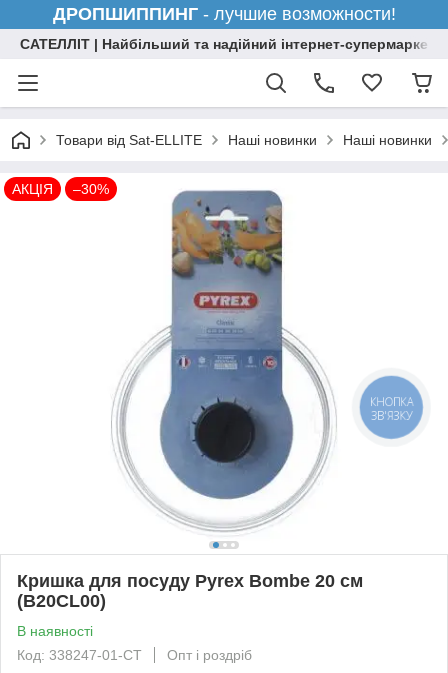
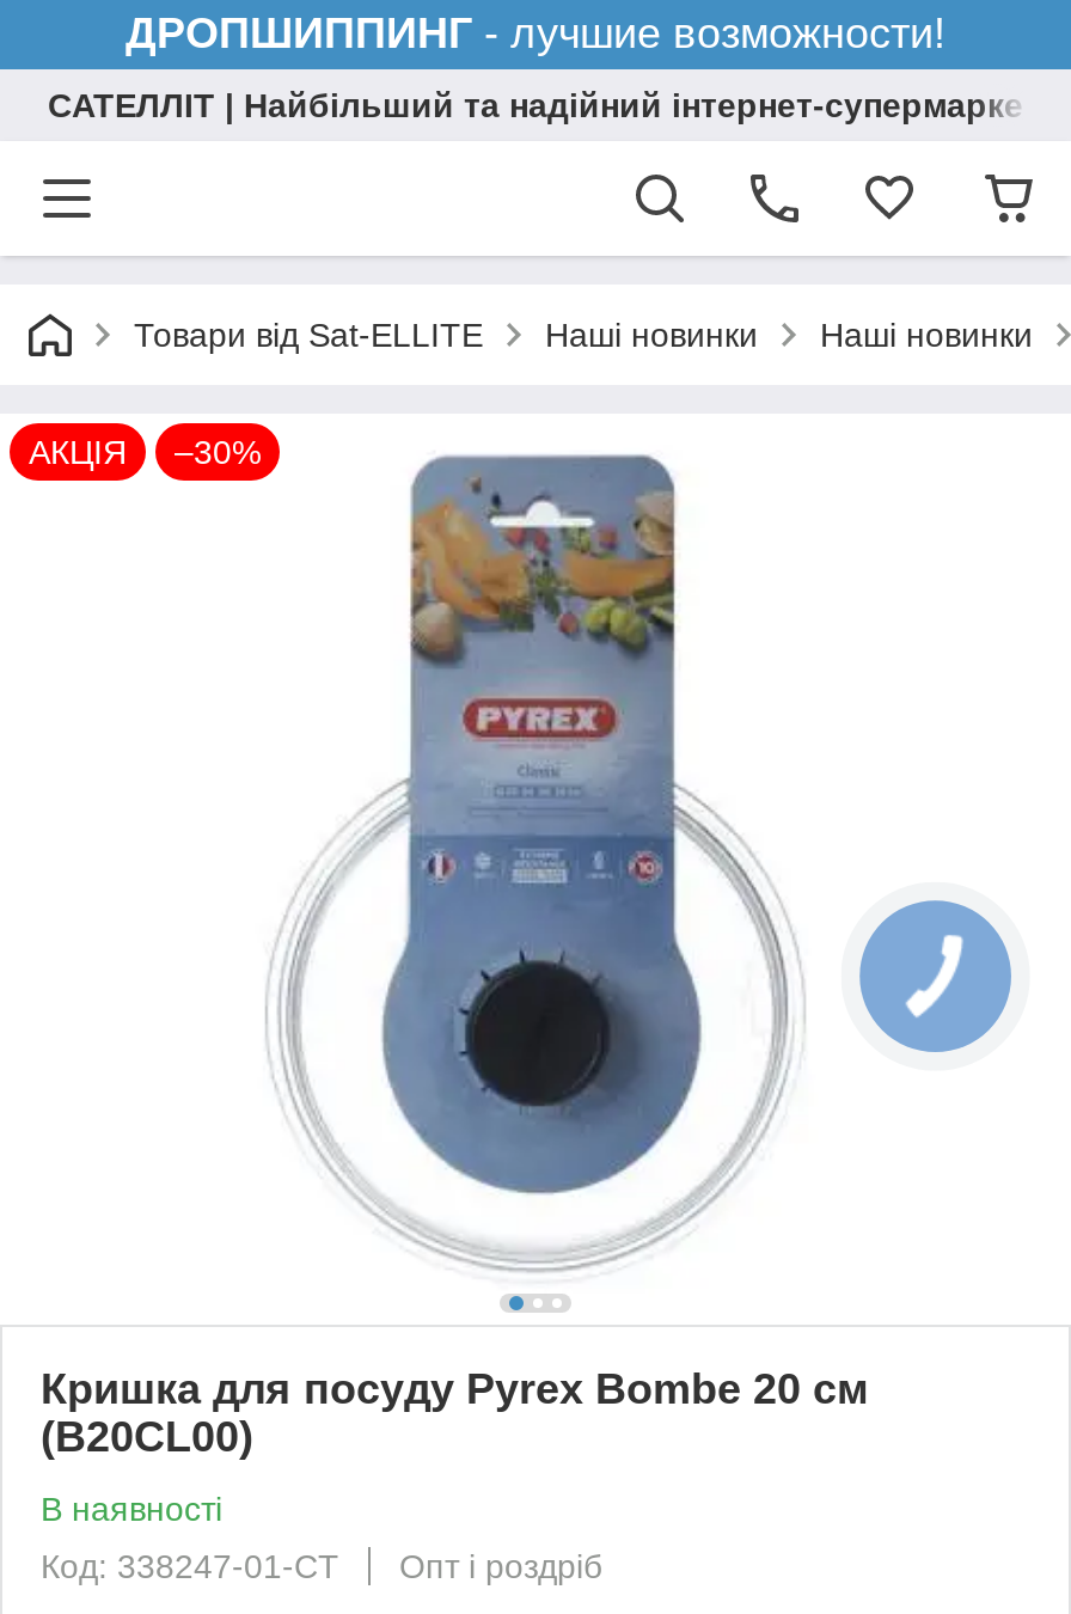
[370,394,413,422] КНОПКА | ЗВ'ЯЗКУ -> none

